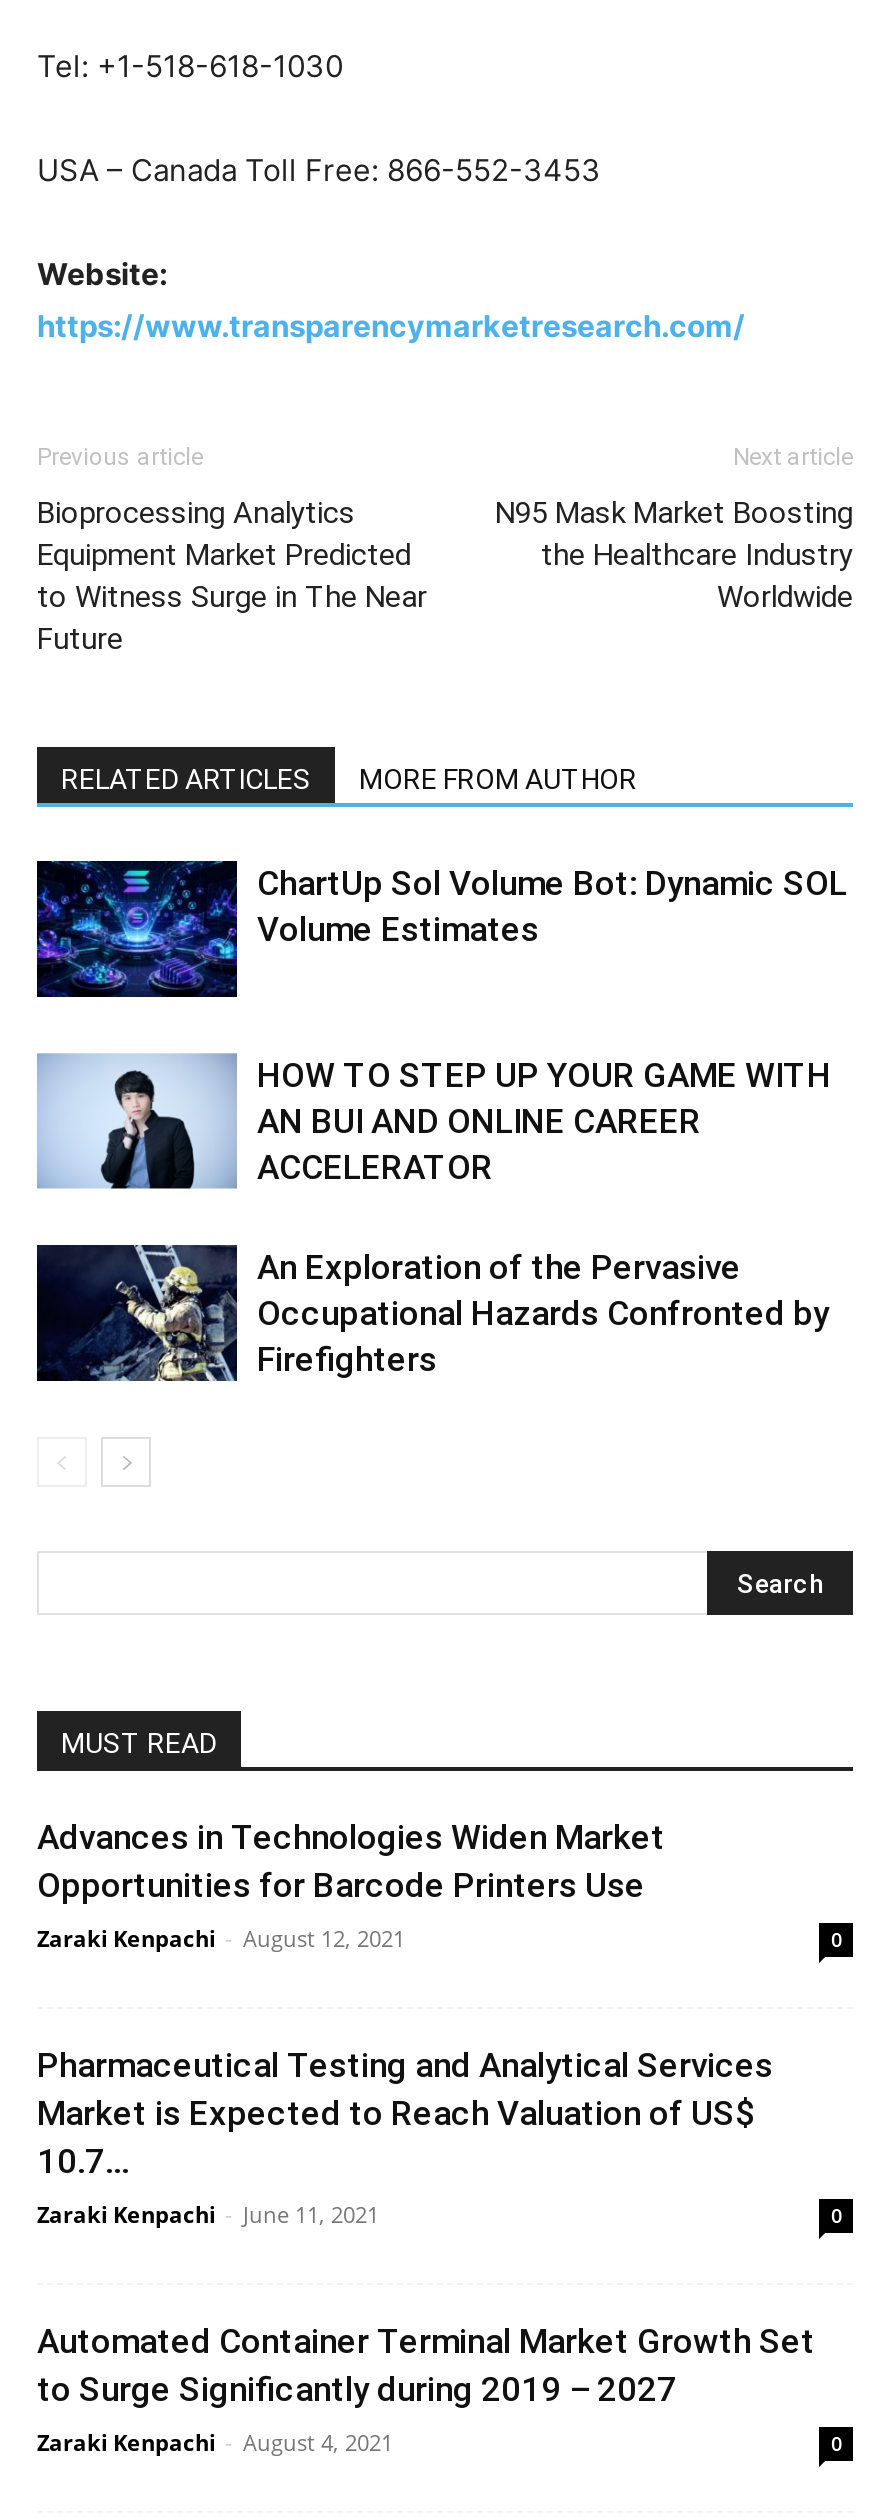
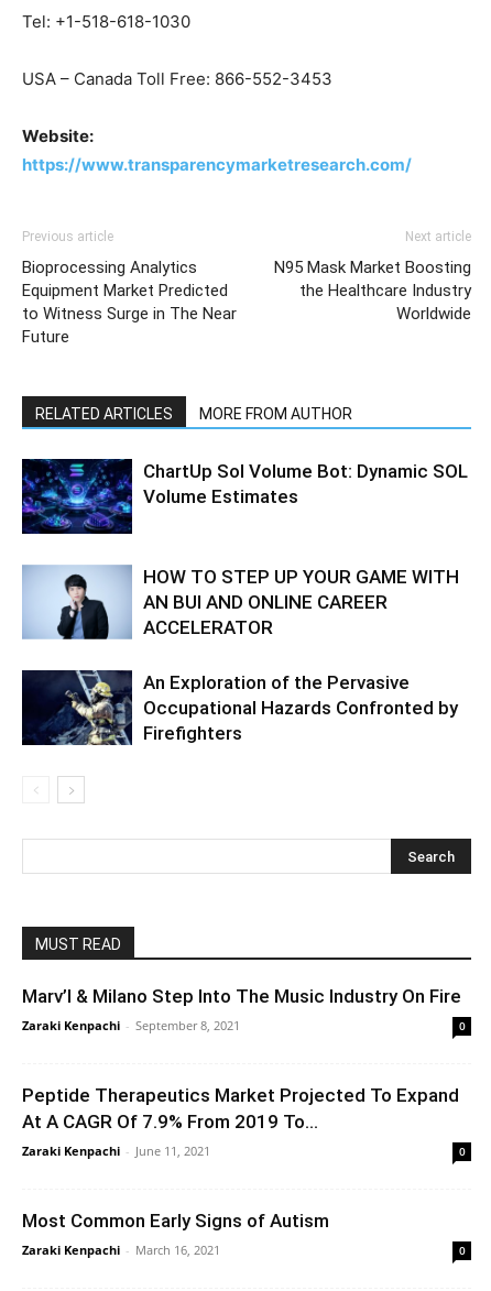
[37,1816,665,1952] Advances in Technologies Widen Market | Opportunities for Barcode Printers Use | Zaraki Kenpachi - August 12, 2021 -> [22,985,461,1033] Marv’l & Milano Step Into The Music Industry On Fire | Zaraki Kenpachi - September 8, 2021
[37,2044,773,2180] Pharmaceutical Testing and Analytical Services | Market is Expected to Reach Valuation of US$ | 10.7... -> [22,1084,459,1132] Peptide Therapeutics Market Projected To Expand | At A CAGR Of 7.9% From 2019 To...
[37,2320,815,2456] Automated Container Terminal Market Growth Set | to Surge Significantly during 2019 – 2027 | Zaraki Kenpachi - August 4, 2021 -> [22,1209,329,1258] Most Common Early Signs of Autism | Zaraki Kenpachi - March 16, 2021

